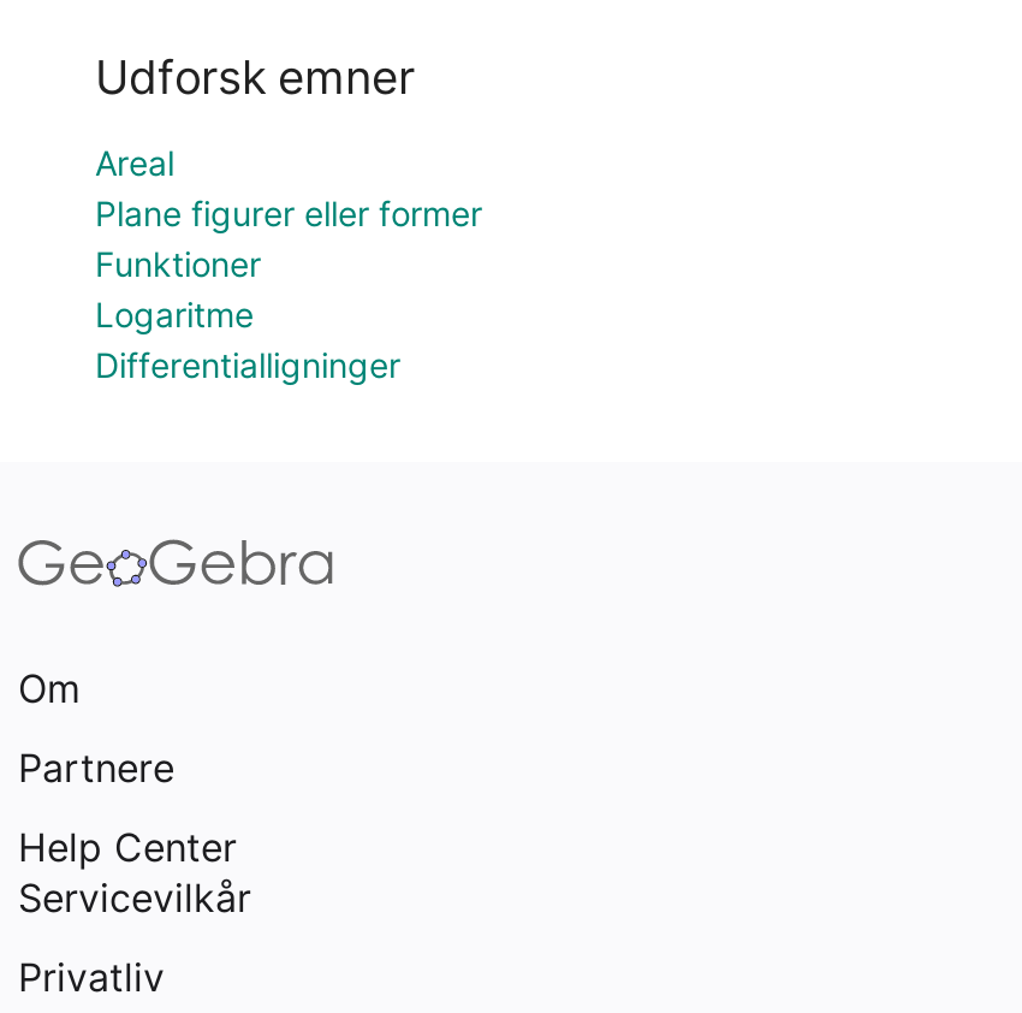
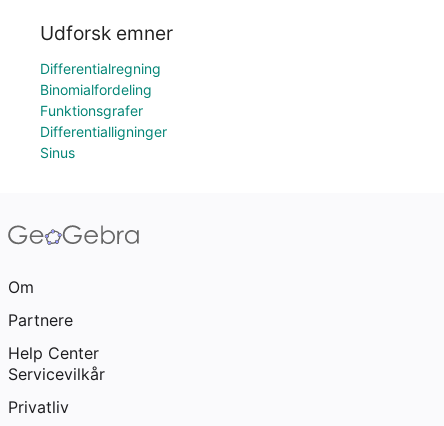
[95,142,482,334] Areal | Plane figurer eller former | Funktioner | Logaritme -> [40,60,161,119] Differentialregning | Binomialfordeling | Funktionsgrafer
moved [95,344,400,385] -> [40,123,167,140]: Differentialligninger
none -> [40,144,75,161] Sinus

